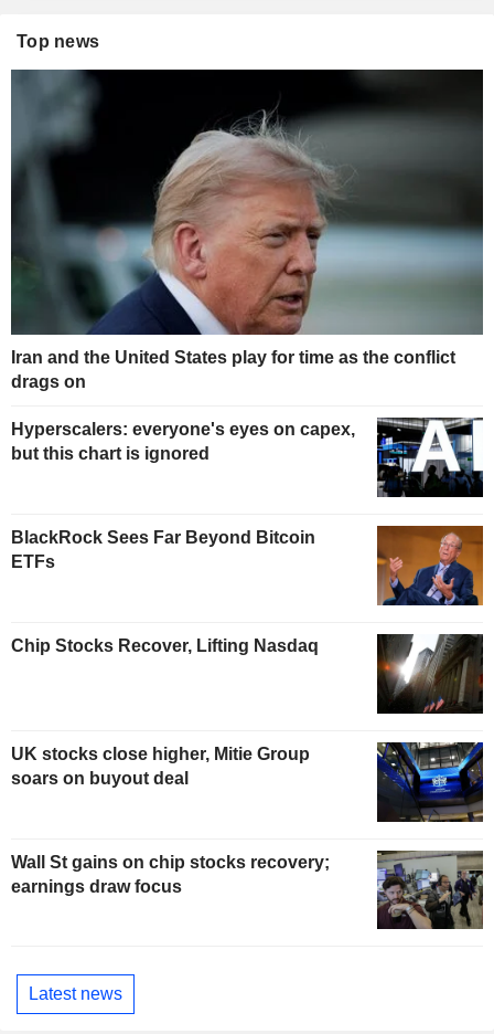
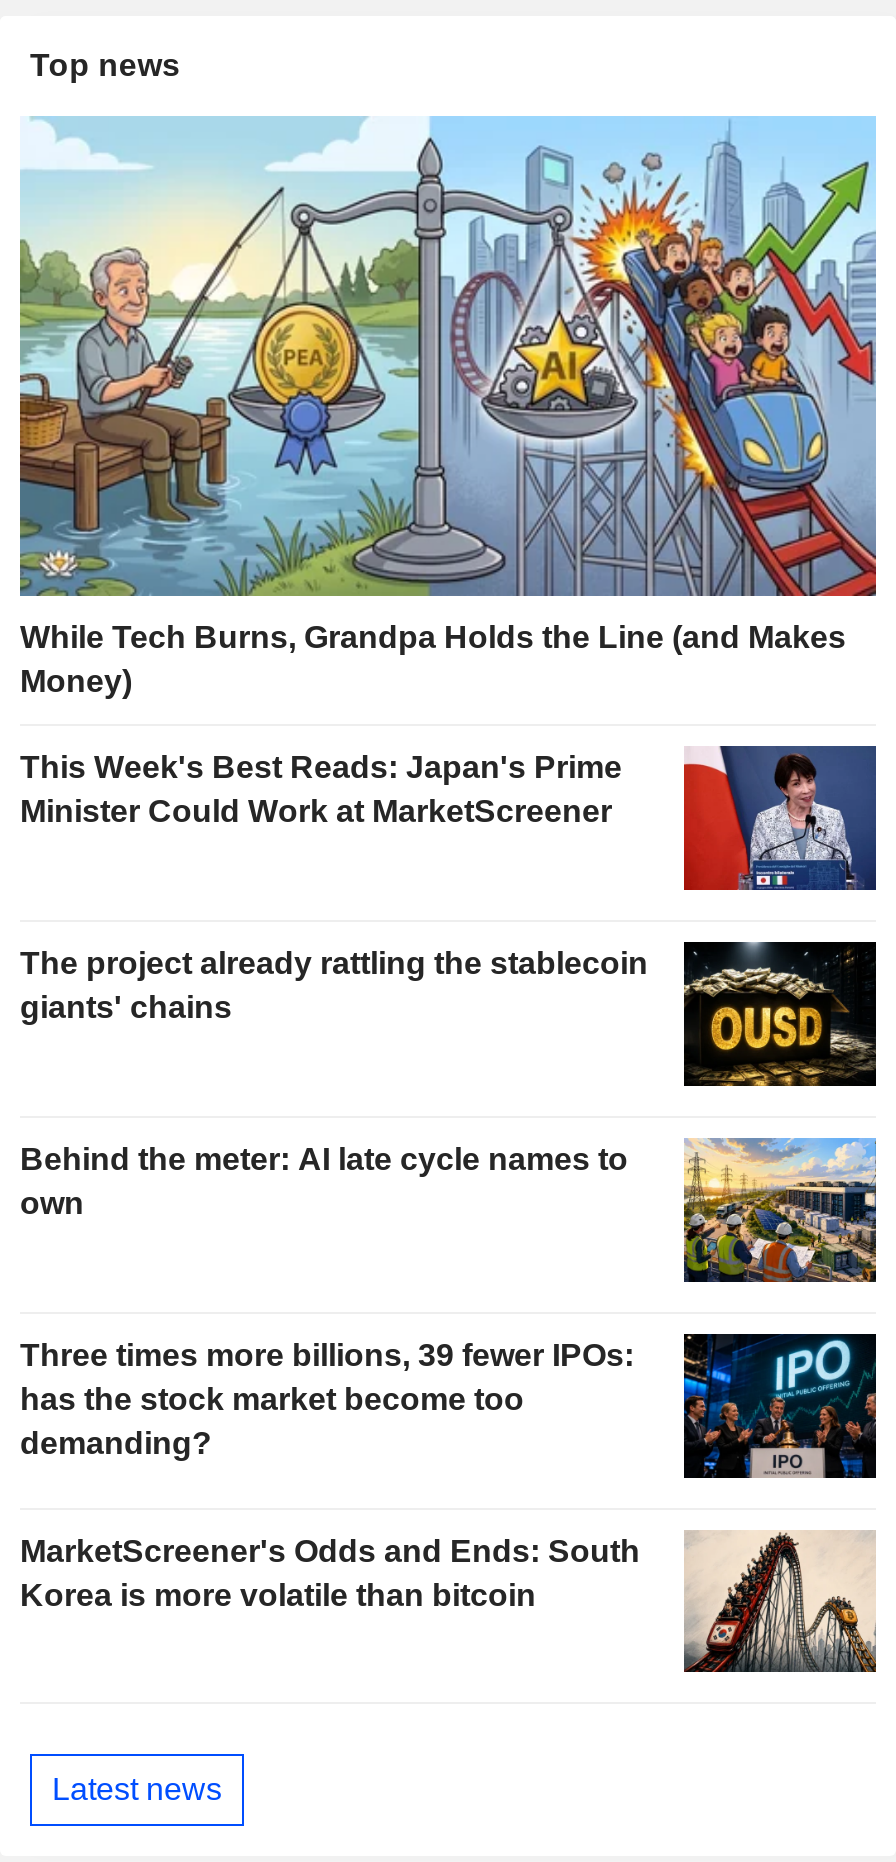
[10,68,484,392] [image] | Iran and the United States play for time as the conflict | drags on -> [18,116,876,699] [image] | While Tech Burns, Grandpa Holds the Line (and Makes | Money)
[11,416,483,498] [image] | Hyperscalers: everyone's eyes on capex, | but this chart is ignored -> [20,746,878,892] [image] | This Week's Best Reads: Japan's Prime | Minister Could Work at MarketScreener
[11,528,315,571] BlackRock Sees Far Beyond Bitcoin | ETFs -> [20,946,648,1024] The project already rattling the stablecoin | giants' chains
[376,525,484,606] [image] -> [682,940,878,1088] [image]
[11,636,319,655] Chip Stocks Recover, Lifting Nasdaq -> [20,1142,628,1220] Behind the meter: AI late cycle names to | own
[376,633,484,715] [image] -> [682,1136,878,1284] [image]
[11,744,310,788] UK stocks close higher, Mitie Group | soars on buyout deal -> [20,1338,634,1460] Three times more billions, 39 fewer IPOs: | has the stock market become too | demanding?
[376,741,484,822] [image] -> [682,1332,878,1478] [image]
[11,852,330,896] Wall St gains on chip stocks recovery; | earnings draw focus -> [20,1533,640,1611] MarketScreener's Odds and Ends: South | Korea is more volatile than bitcoin
[377,850,484,929] [image] -> [684,1530,876,1672] [image]

